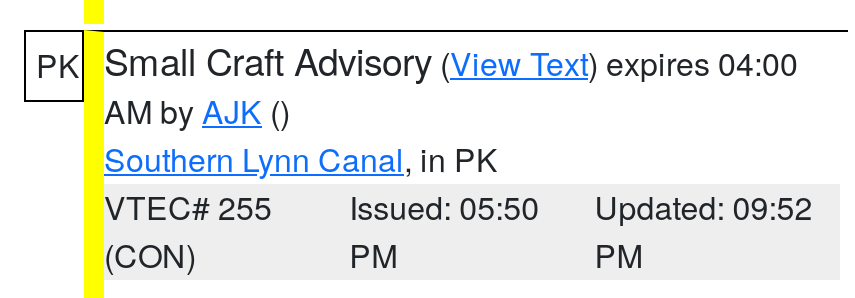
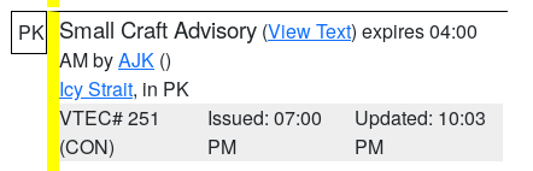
[104,136,498,230] Southern Lynn Canal, in PK | VTEC# 255 -> [59,75,189,131] Icy Strait, in PK | VTEC# 251
[349,184,539,230] Issued: 05:50 -> [207,104,321,131] Issued: 07:00
[594,184,812,230] Updated: 09:52 -> [355,104,486,131] Updated: 10:03

